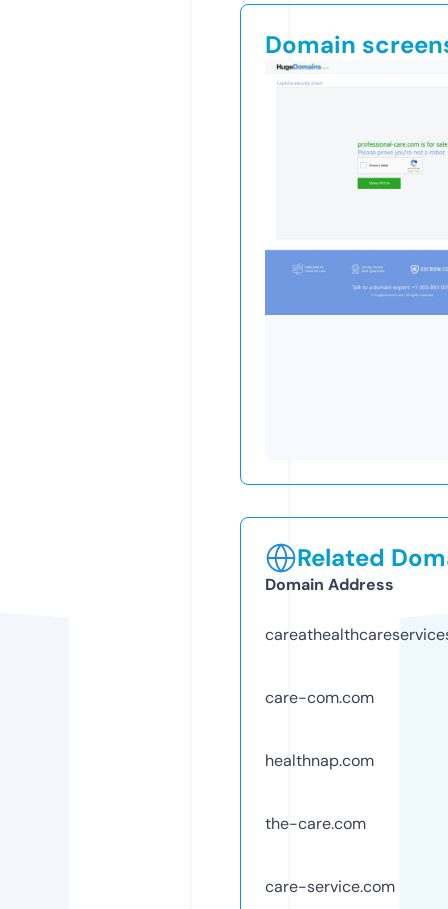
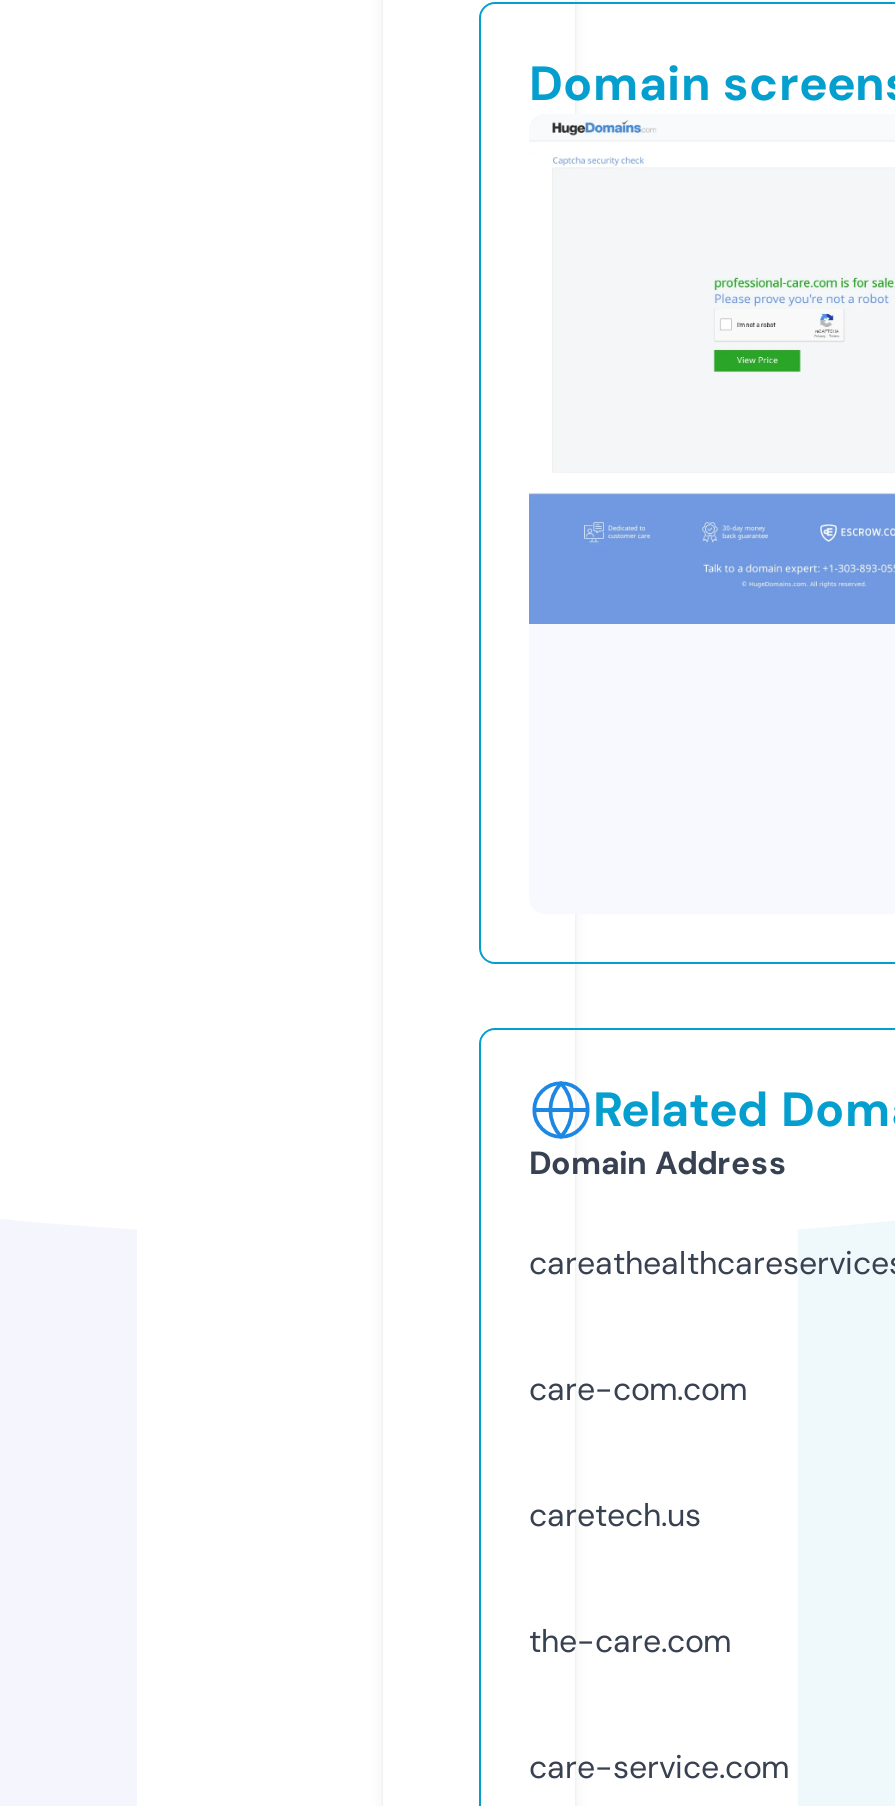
[265,750,374,771] healthnap.com -> [529,1494,701,1536] caretech.us

